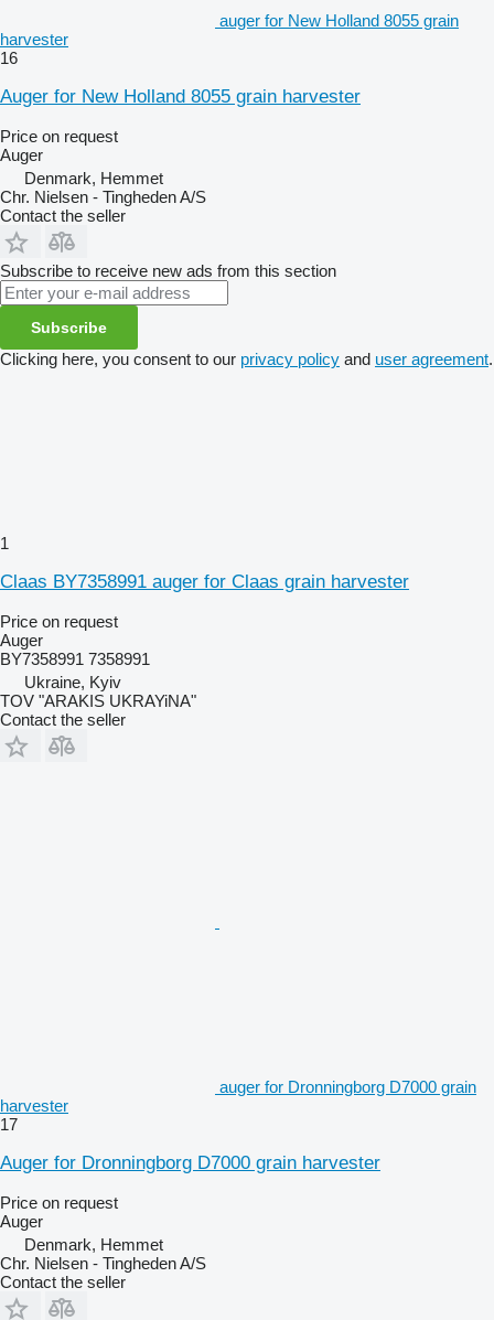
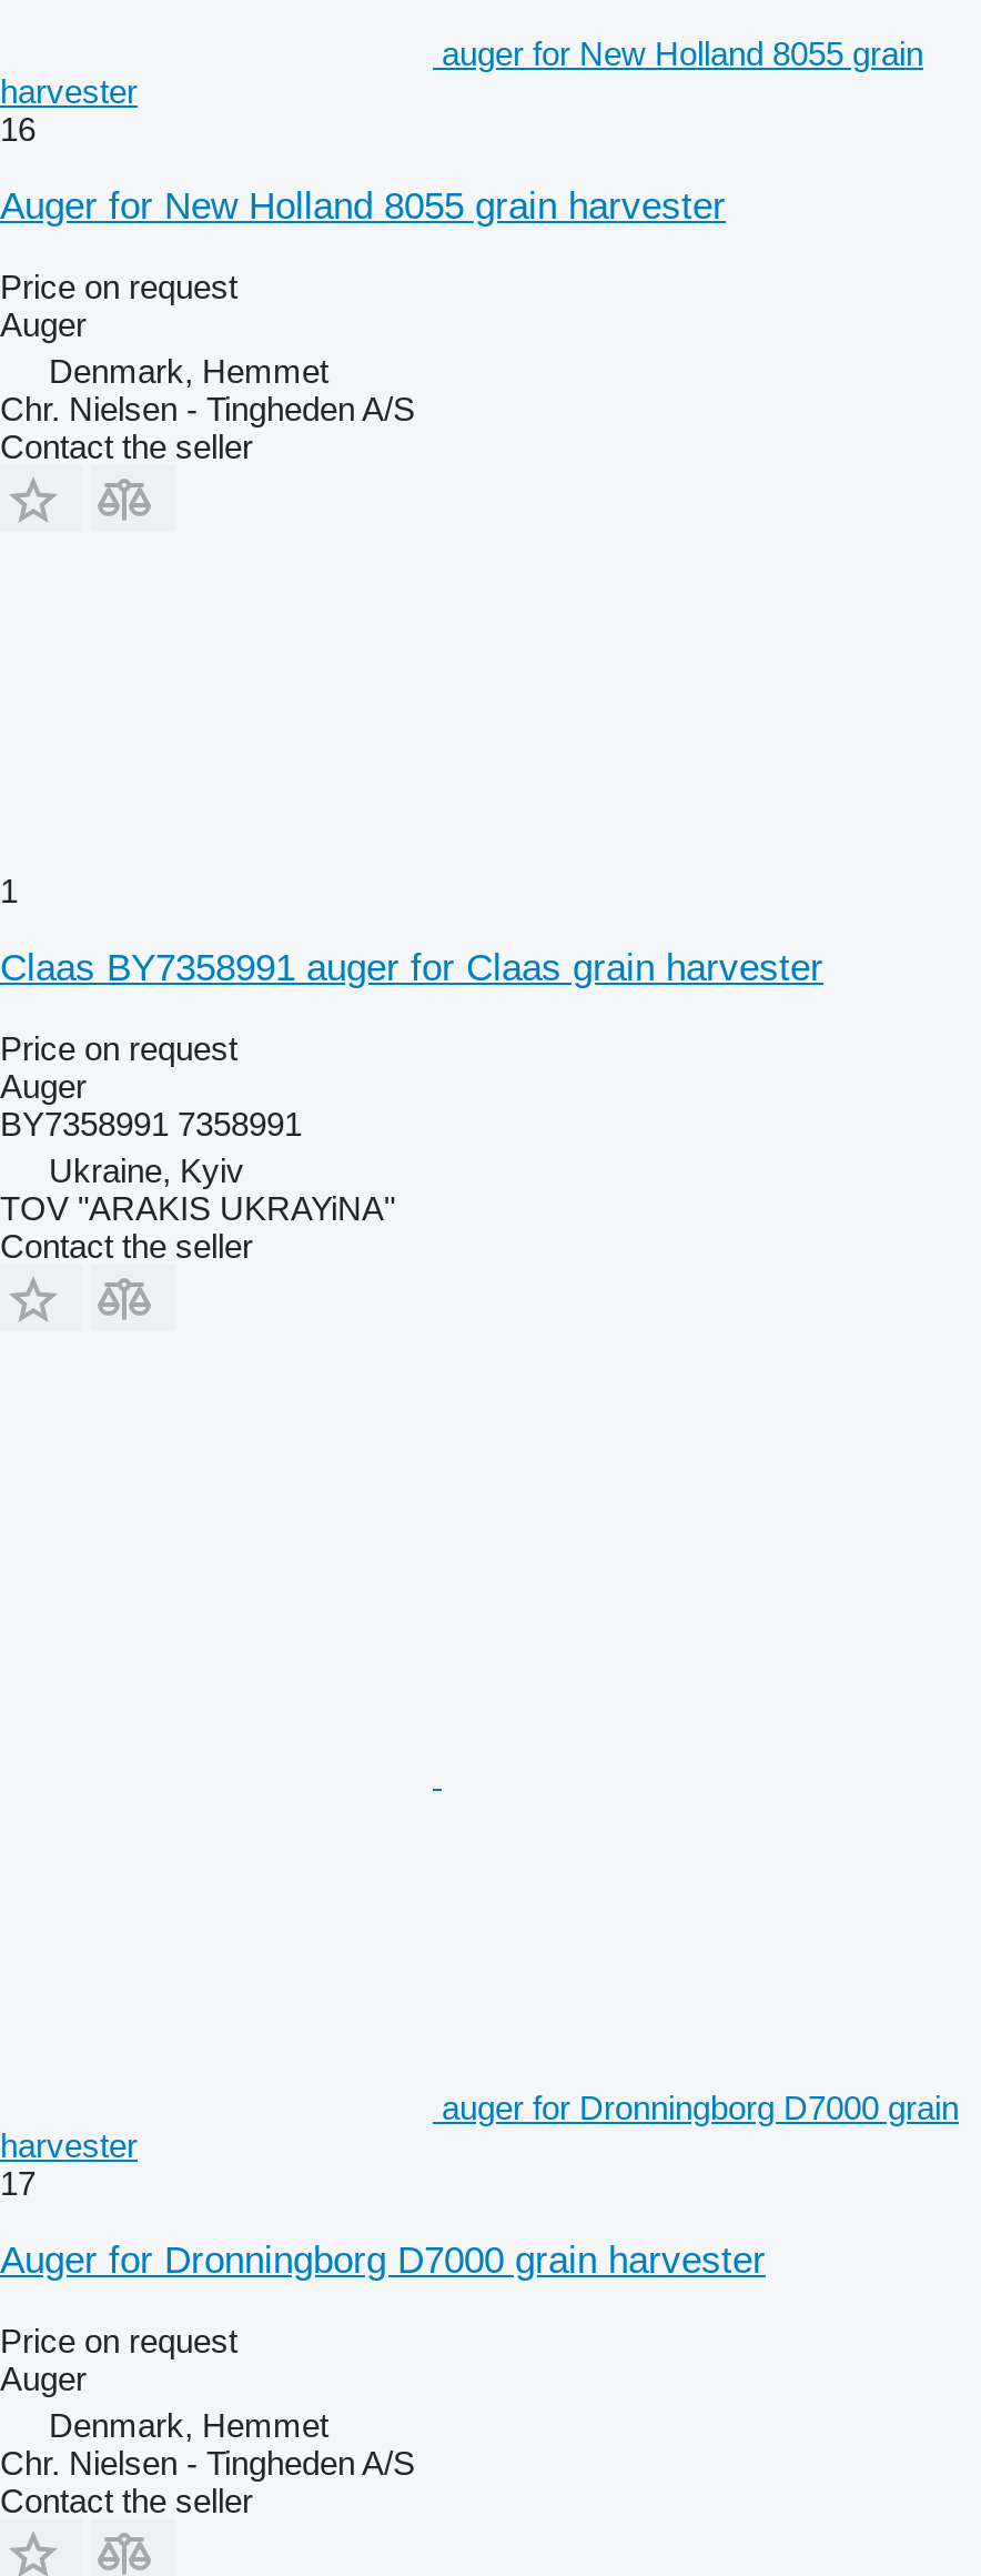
[0,261,493,368] Subscribe to receive new ads from this section | Subscribe | Clicking here, you consent to our privacy policy and user agreement. -> none
moved [0,534,409,729] -> [0,871,823,1264]: 1 | Claas BY7358991 auger for Claas grain harvester | Price on request | Auger | BY7358991 7358991 | Ukraine, Kyiv | TOV "ARAKIS UKRAYiNA" | Contact the seller

